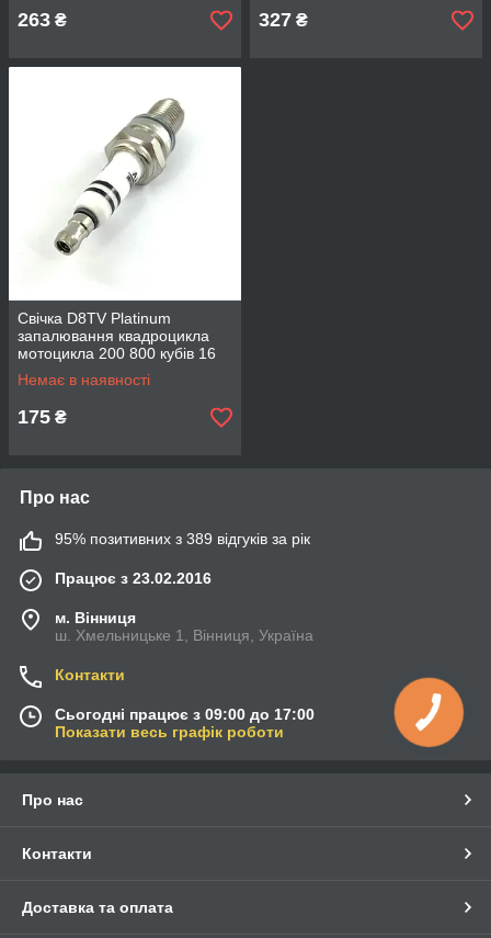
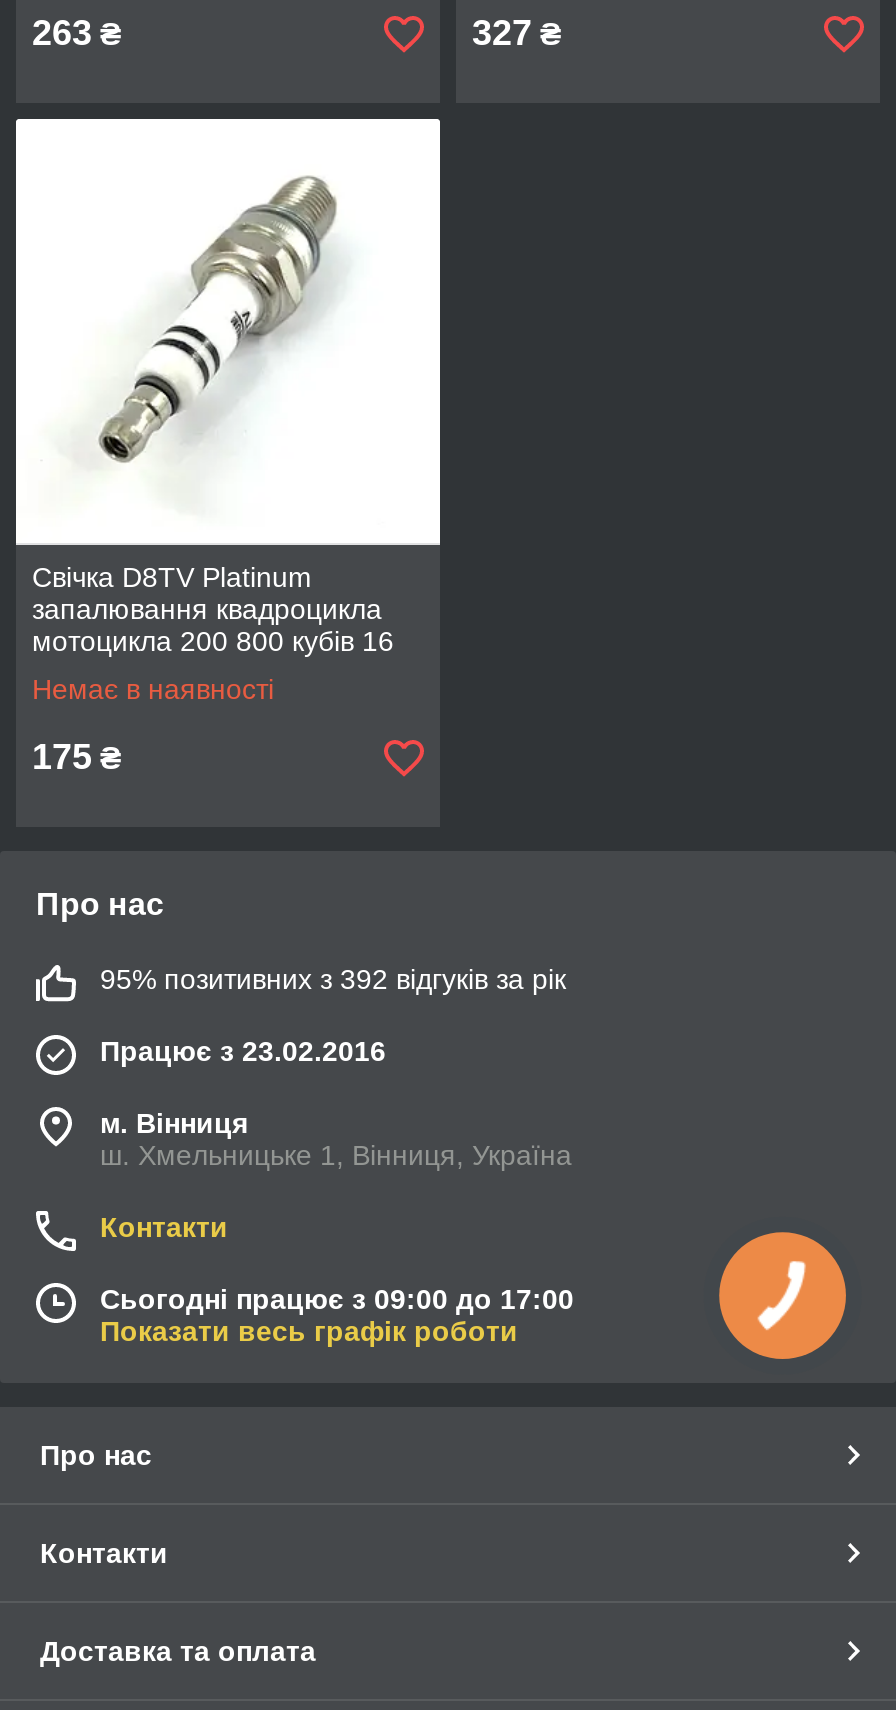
[55,530,310,547] 95% позитивних з 389 відгуків за рік -> [100,963,566,995] 95% позитивних з 392 відгуків за рік

